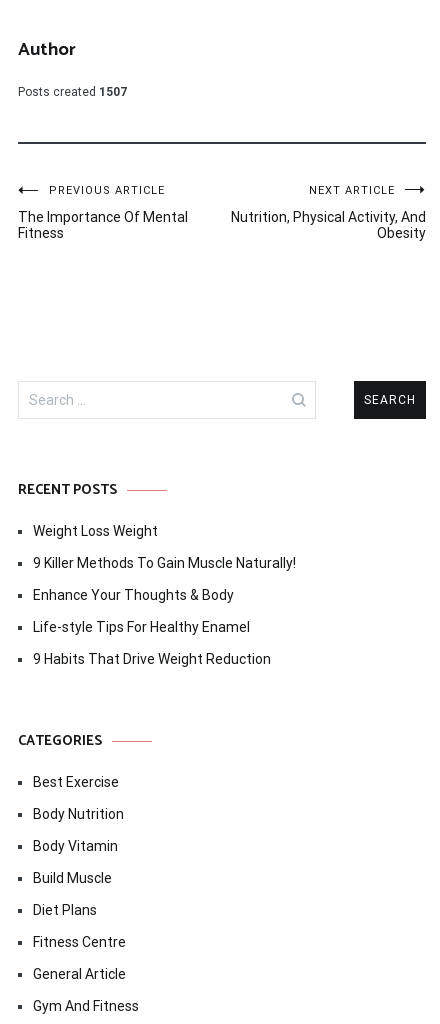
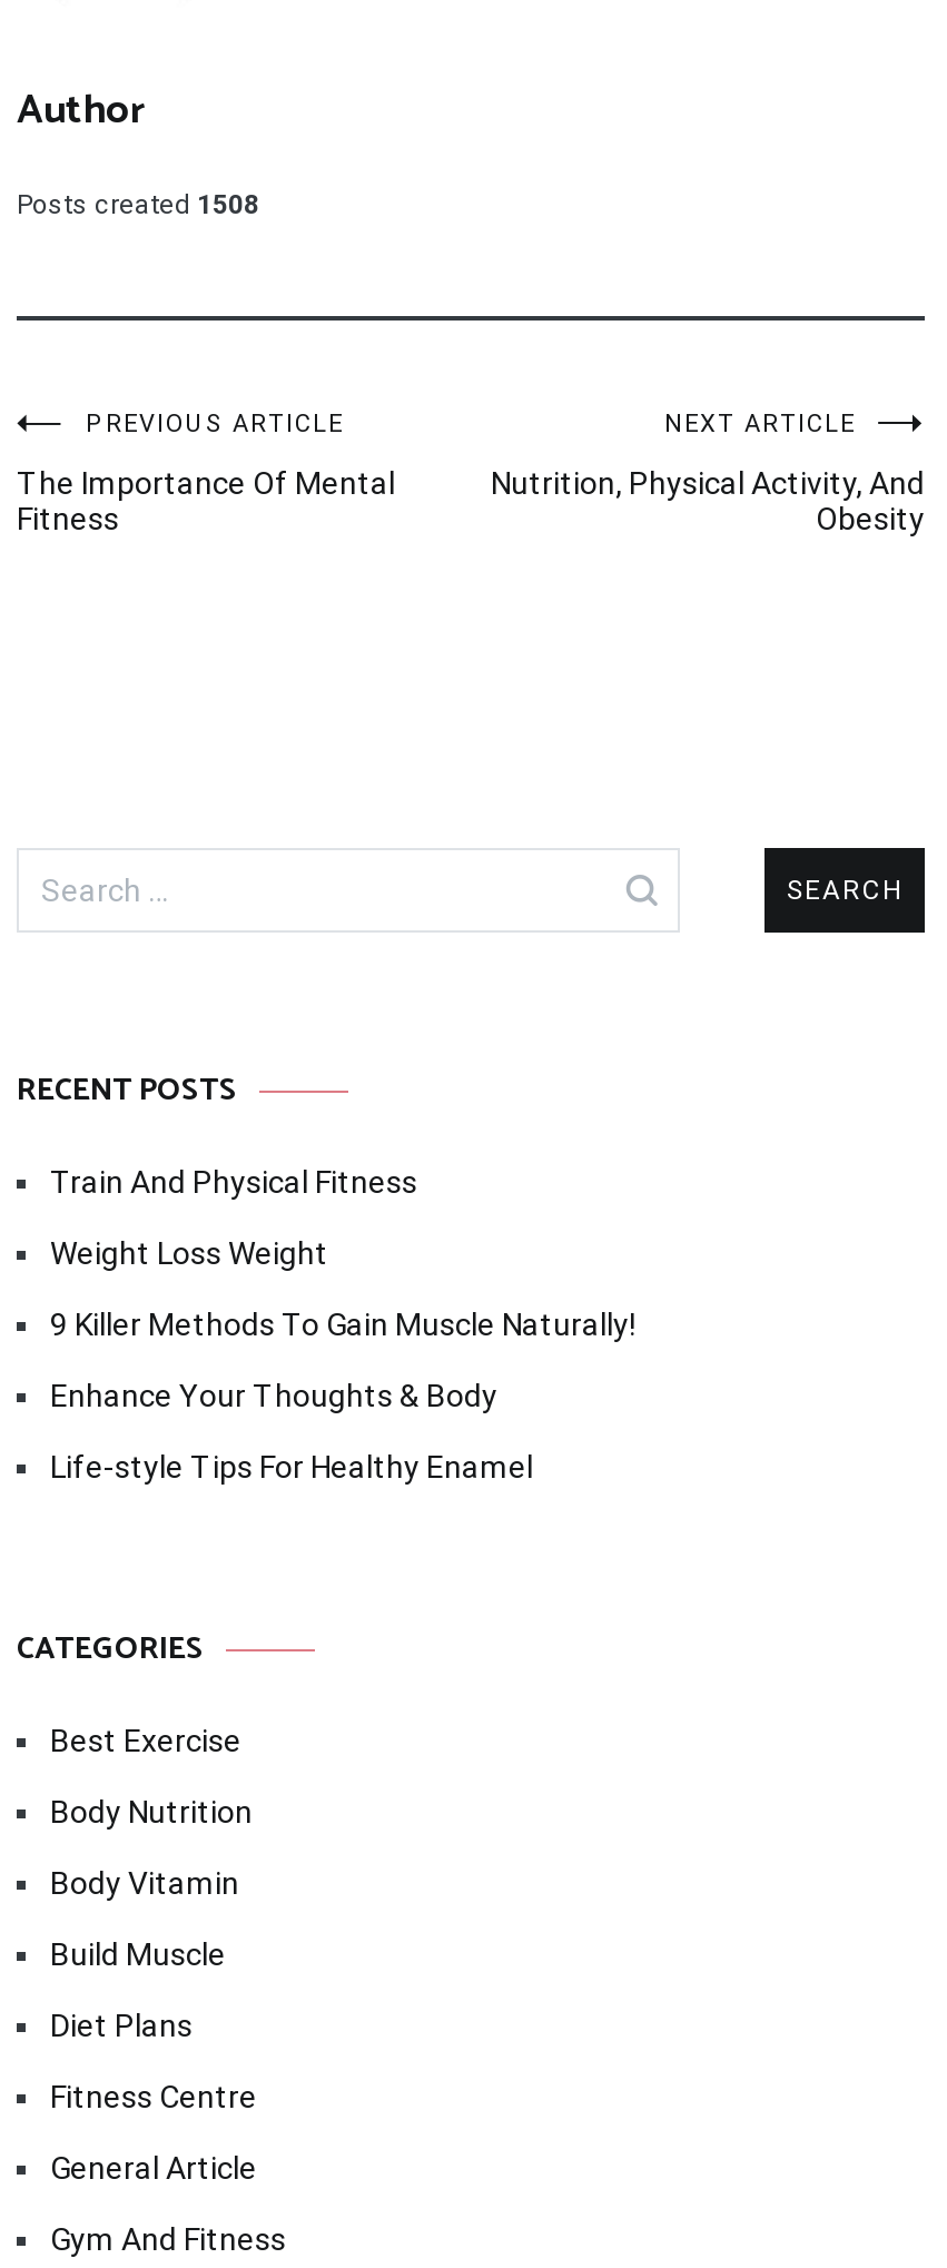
[18,85,127,99] Posts created 1507 -> [17,190,259,221] Posts created 1508
none -> [50,1164,417,1200] Train And Physical Fitness
moved [33,523,296,635] -> [50,1236,635,1485]: Weight Loss Weight | 9 Killer Methods To Gain Muscle Naturally! | Enhance Your Thoughts & Body | Life-style Tips For Healthy Enamel
[33,651,271,667] 9 Habits That Drive Weight Reduction -> none

